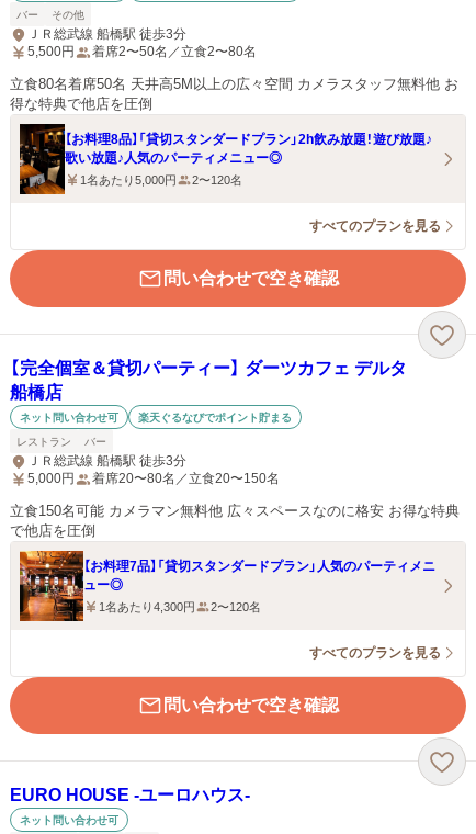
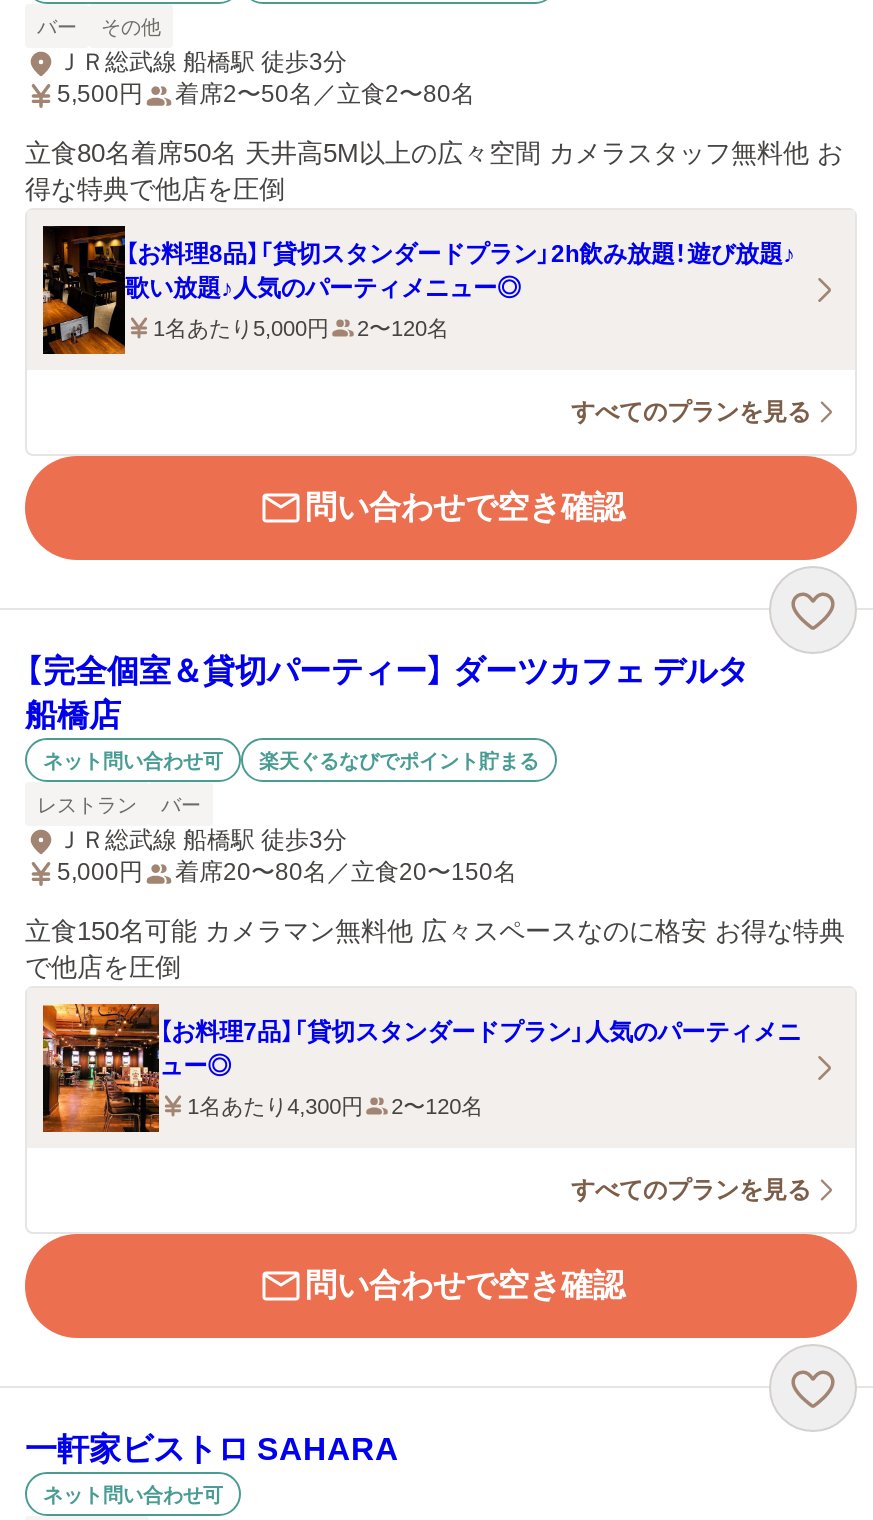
[10,786,250,804] EURO HOUSE ‐ユーロハウス‐ -> [25,1432,399,1466] 一軒家ビストロ SAHARA

